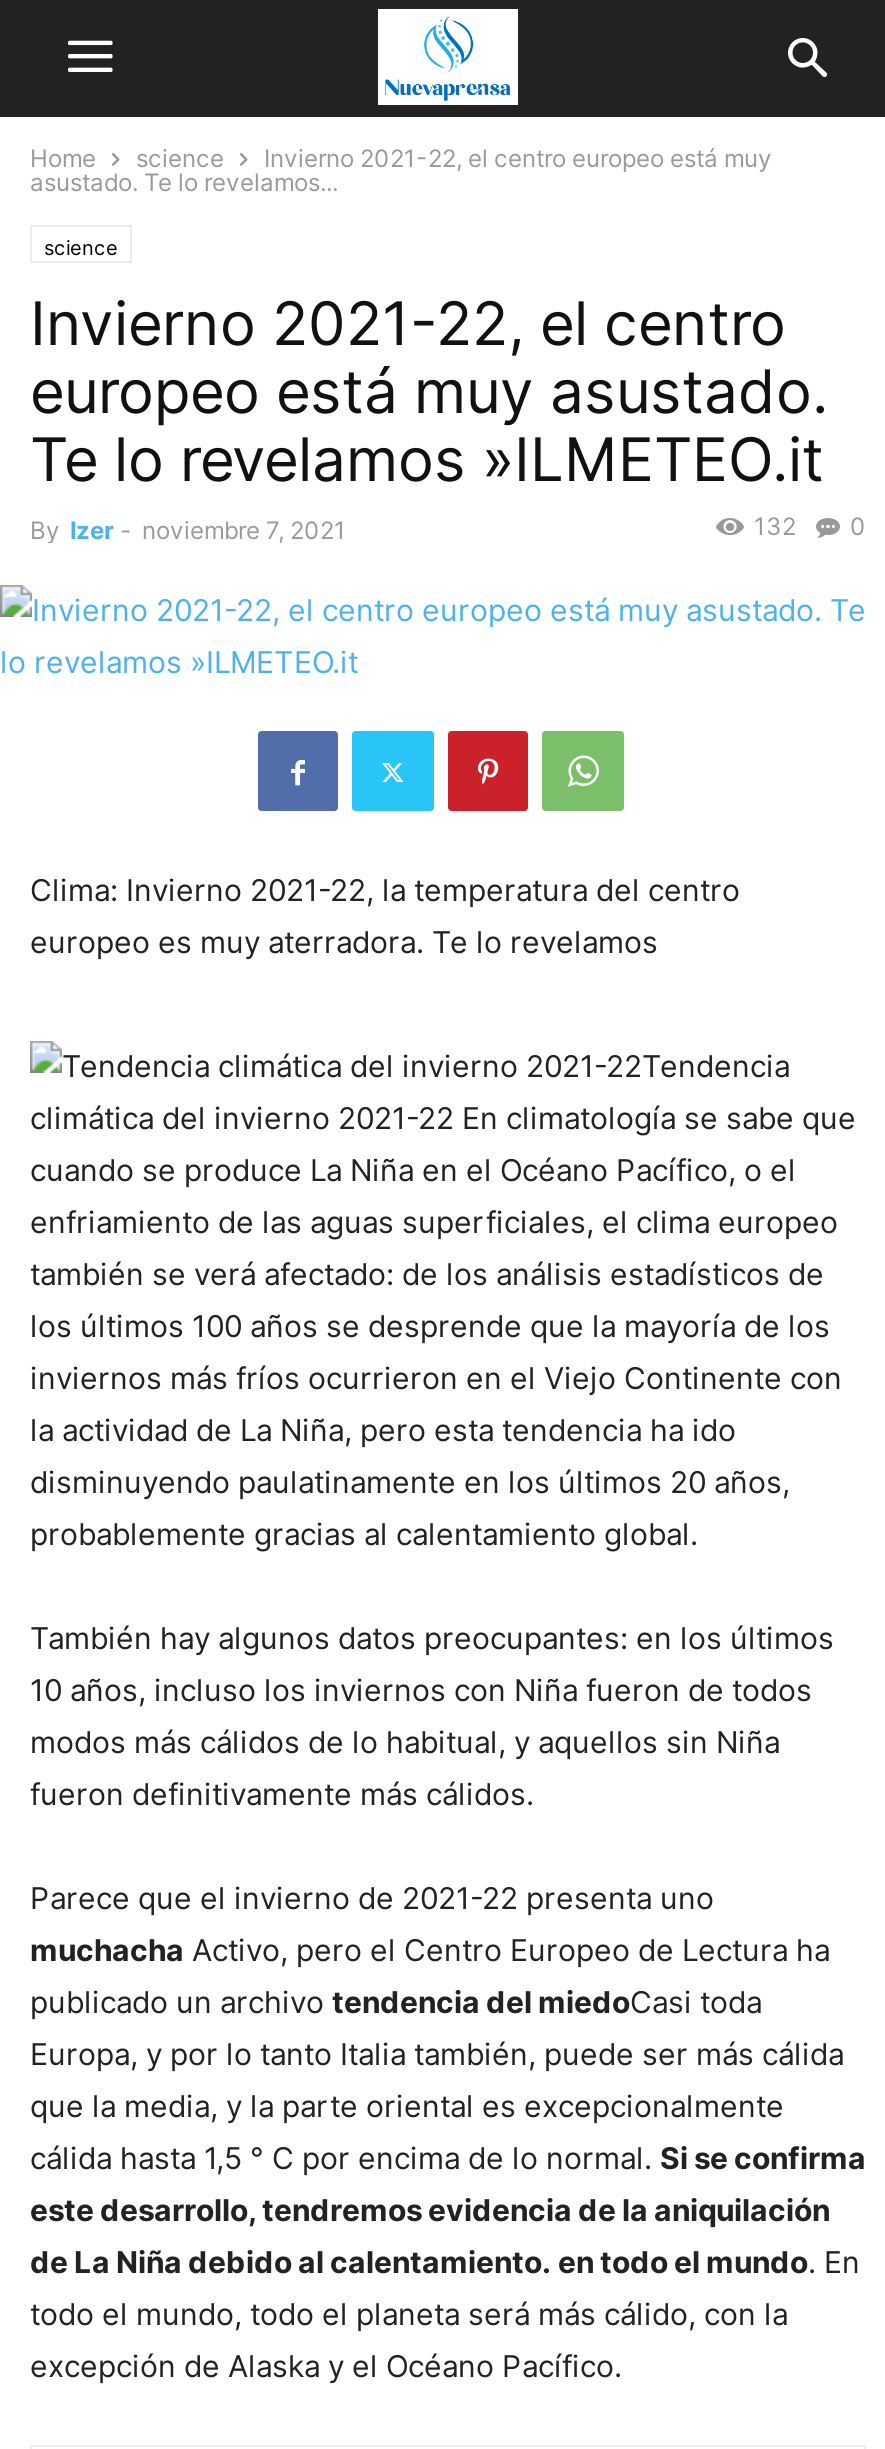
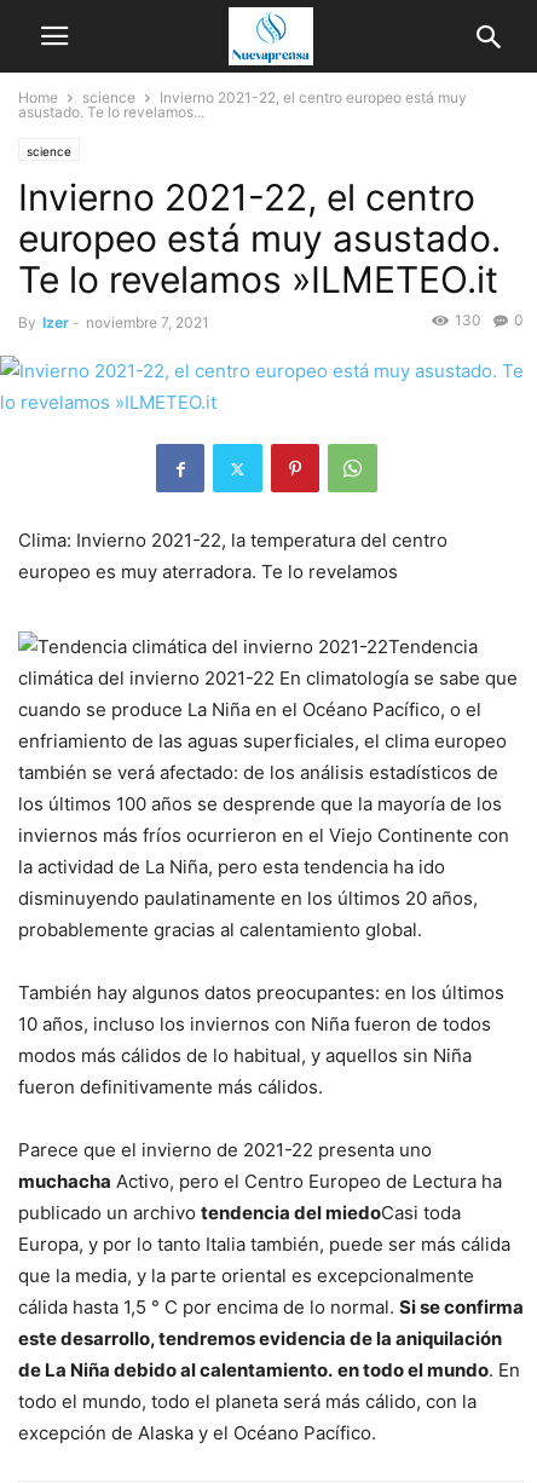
[754,511,866,541] 132 0 -> [455,311,524,329] 130 0

